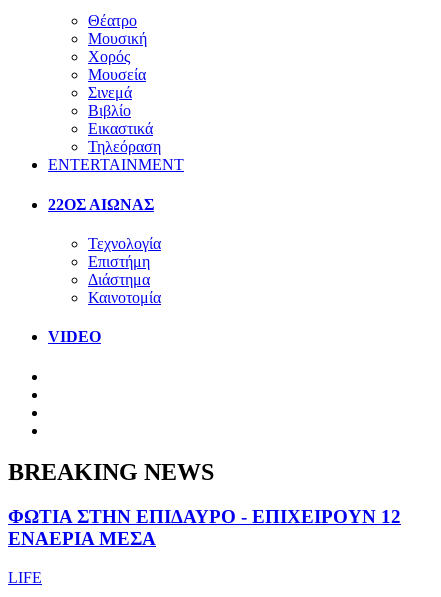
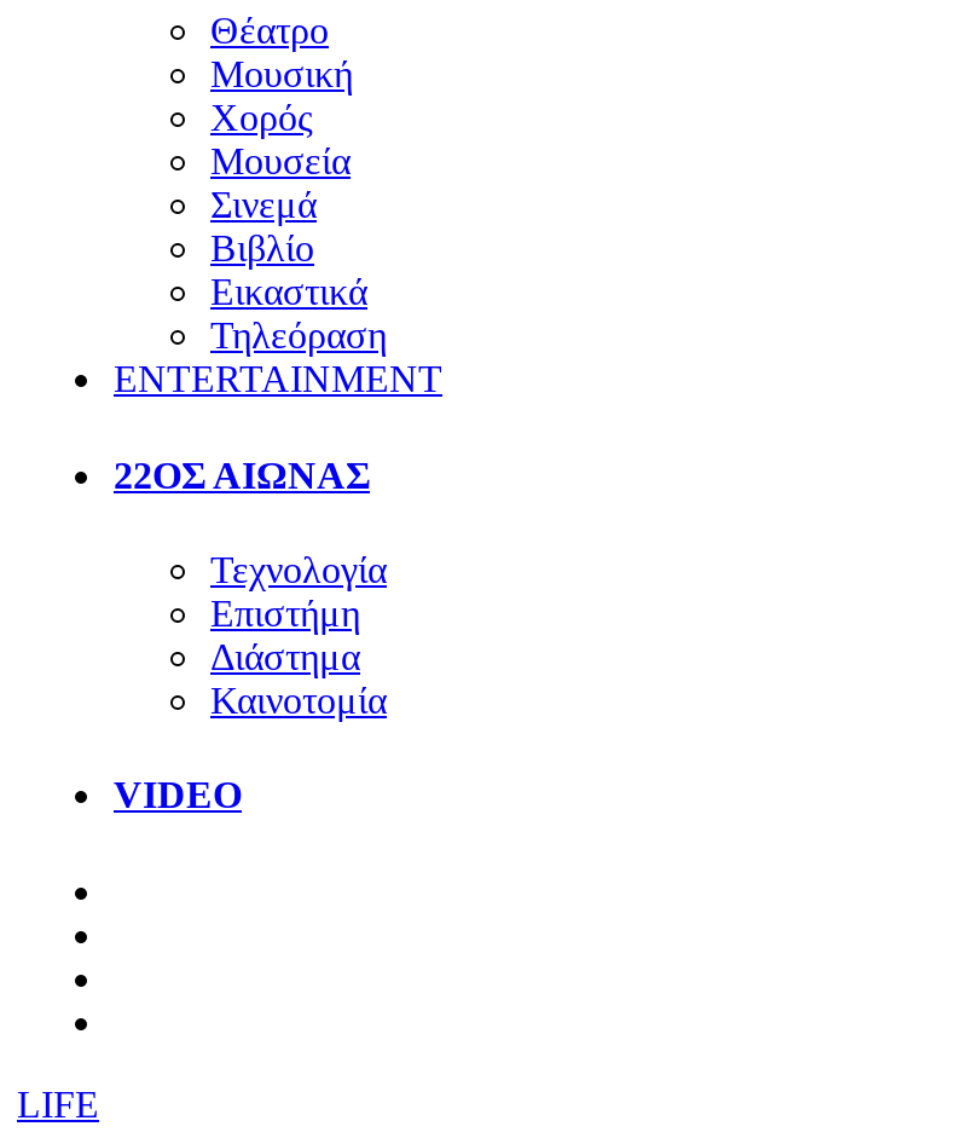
[8,459,401,549] BREAKING NEWS | ΦΩΤΙΑ ΣΤΗΝ ΕΠΙΔΑΥΡΟ - ΕΠΙΧΕΙΡΟΥΝ 12 | ΕΝΑΕΡΙΑ ΜΕΣΑ -> none

